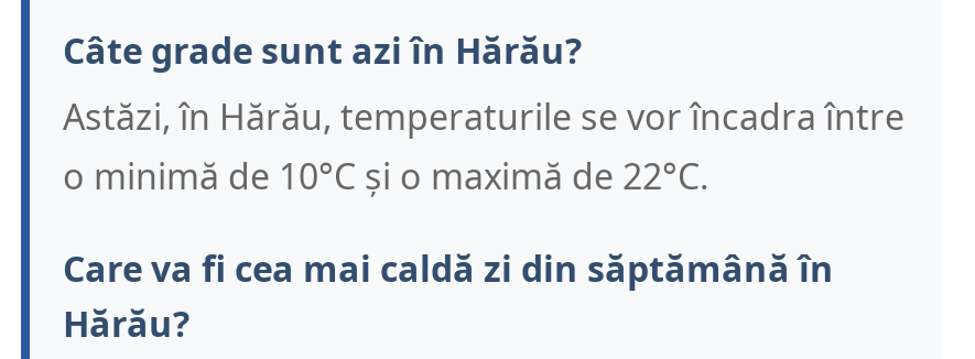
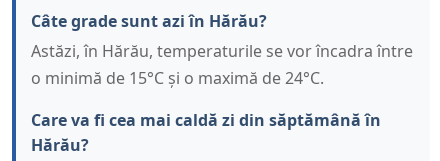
[63,153,708,201] o minimă de 10°C și o maximă de 22°C. -> [31,67,324,89] o minimă de 15°C și o maximă de 24°C.

